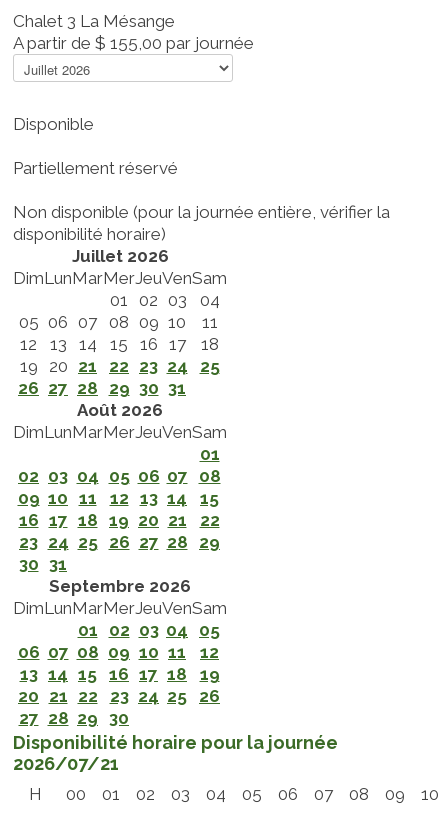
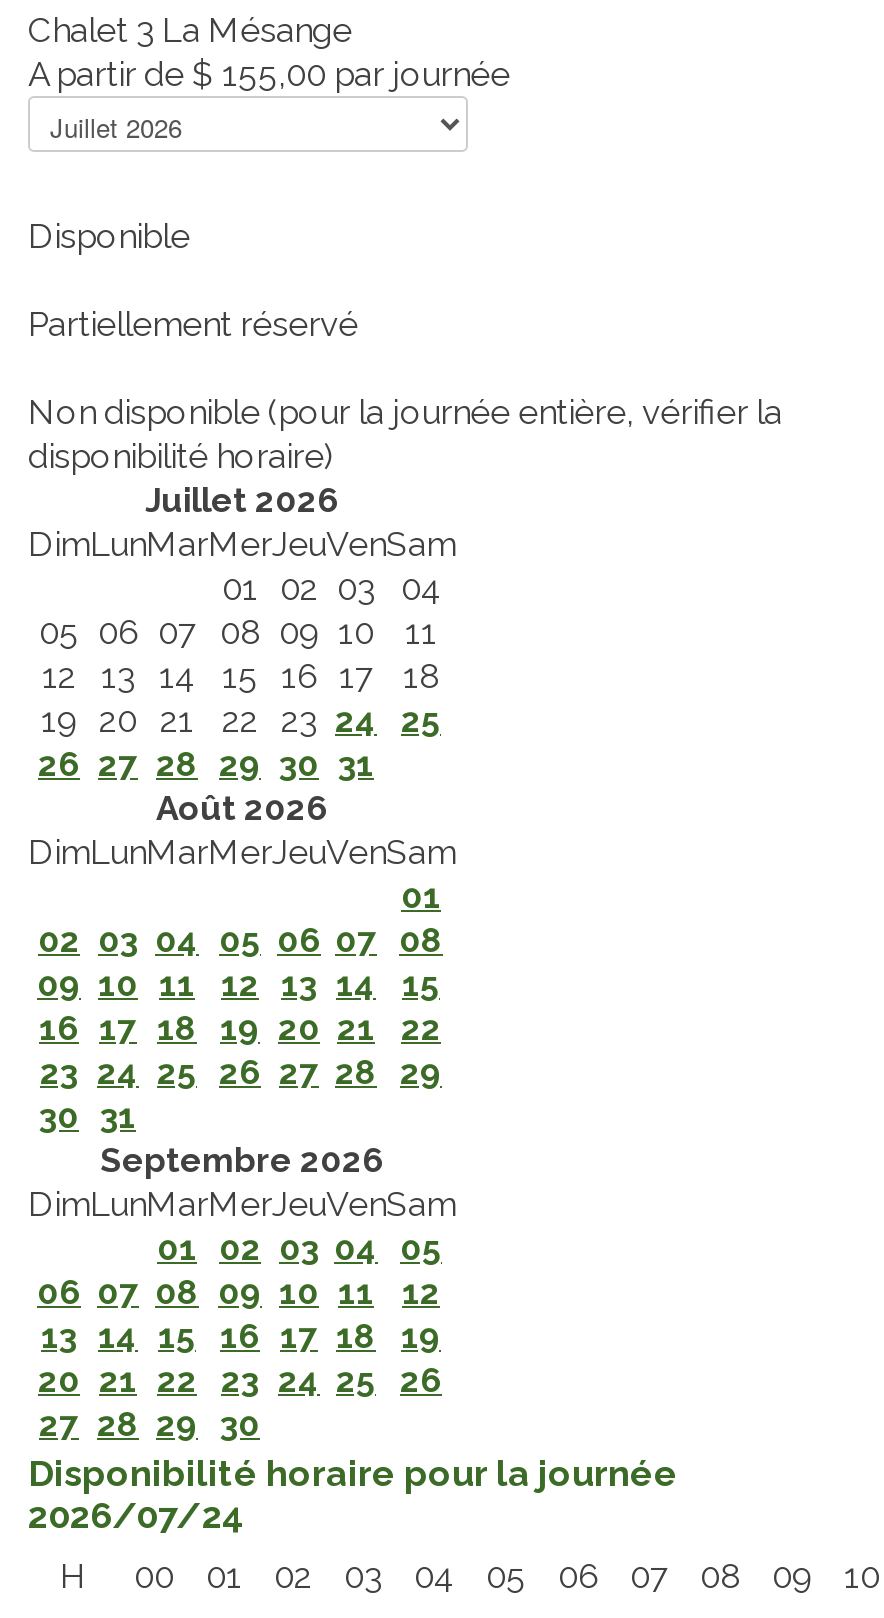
[13,753,119,774] 2026/07/21 -> [28,1494,244,1536] 2026/07/24

